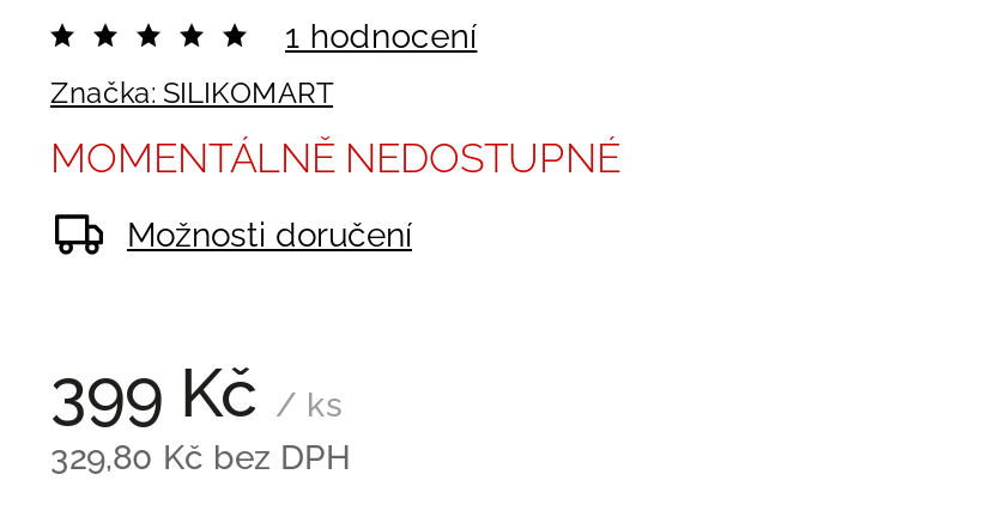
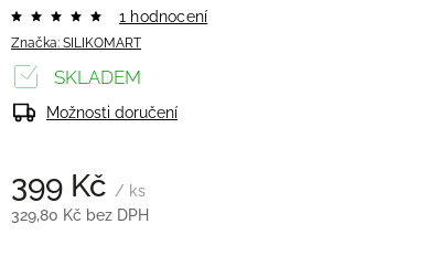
[50,133,620,181] MOMENTÁLNĚ NEDOSTUPNÉ -> [50,66,141,88] SKLADEM

